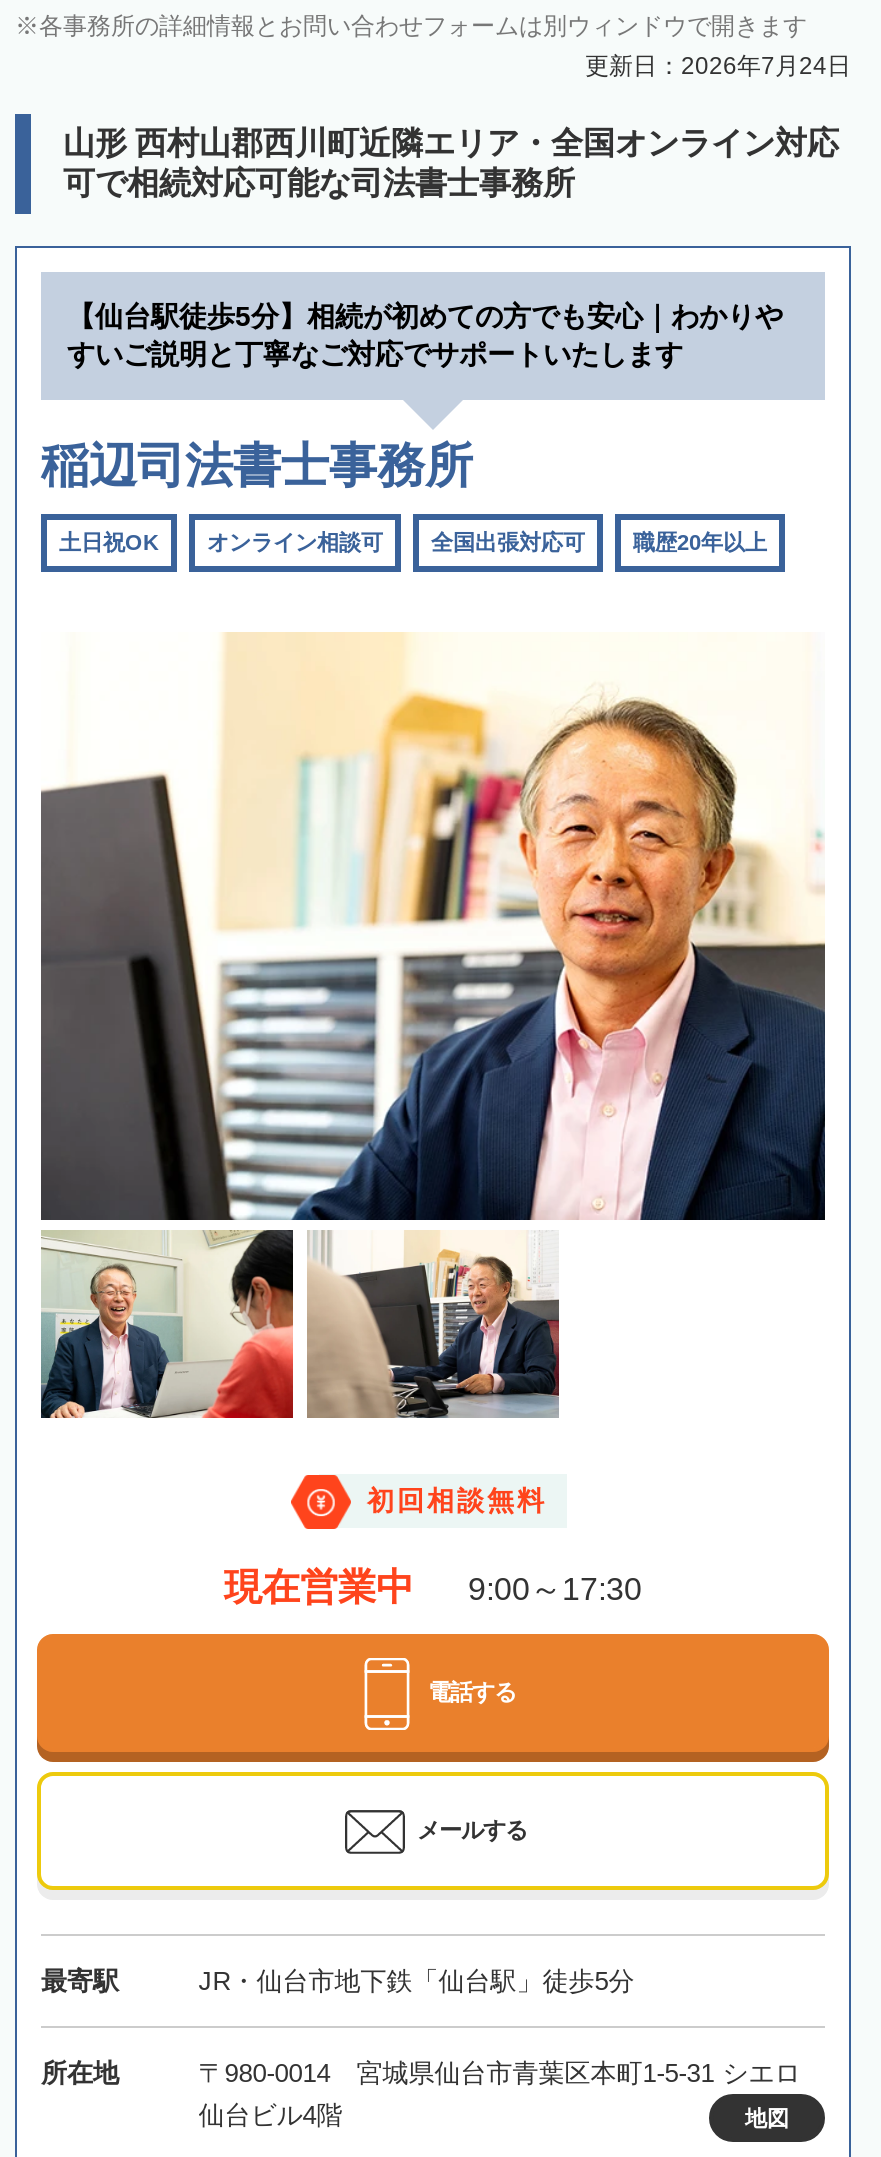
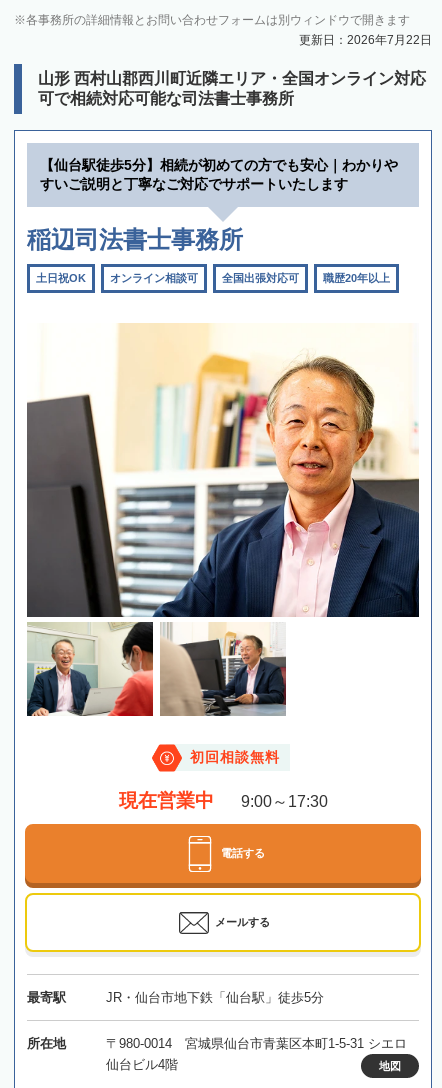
[585,52,851,80] 更新日：2026年7月24日 -> [299,33,432,47] 更新日：2026年7月22日

